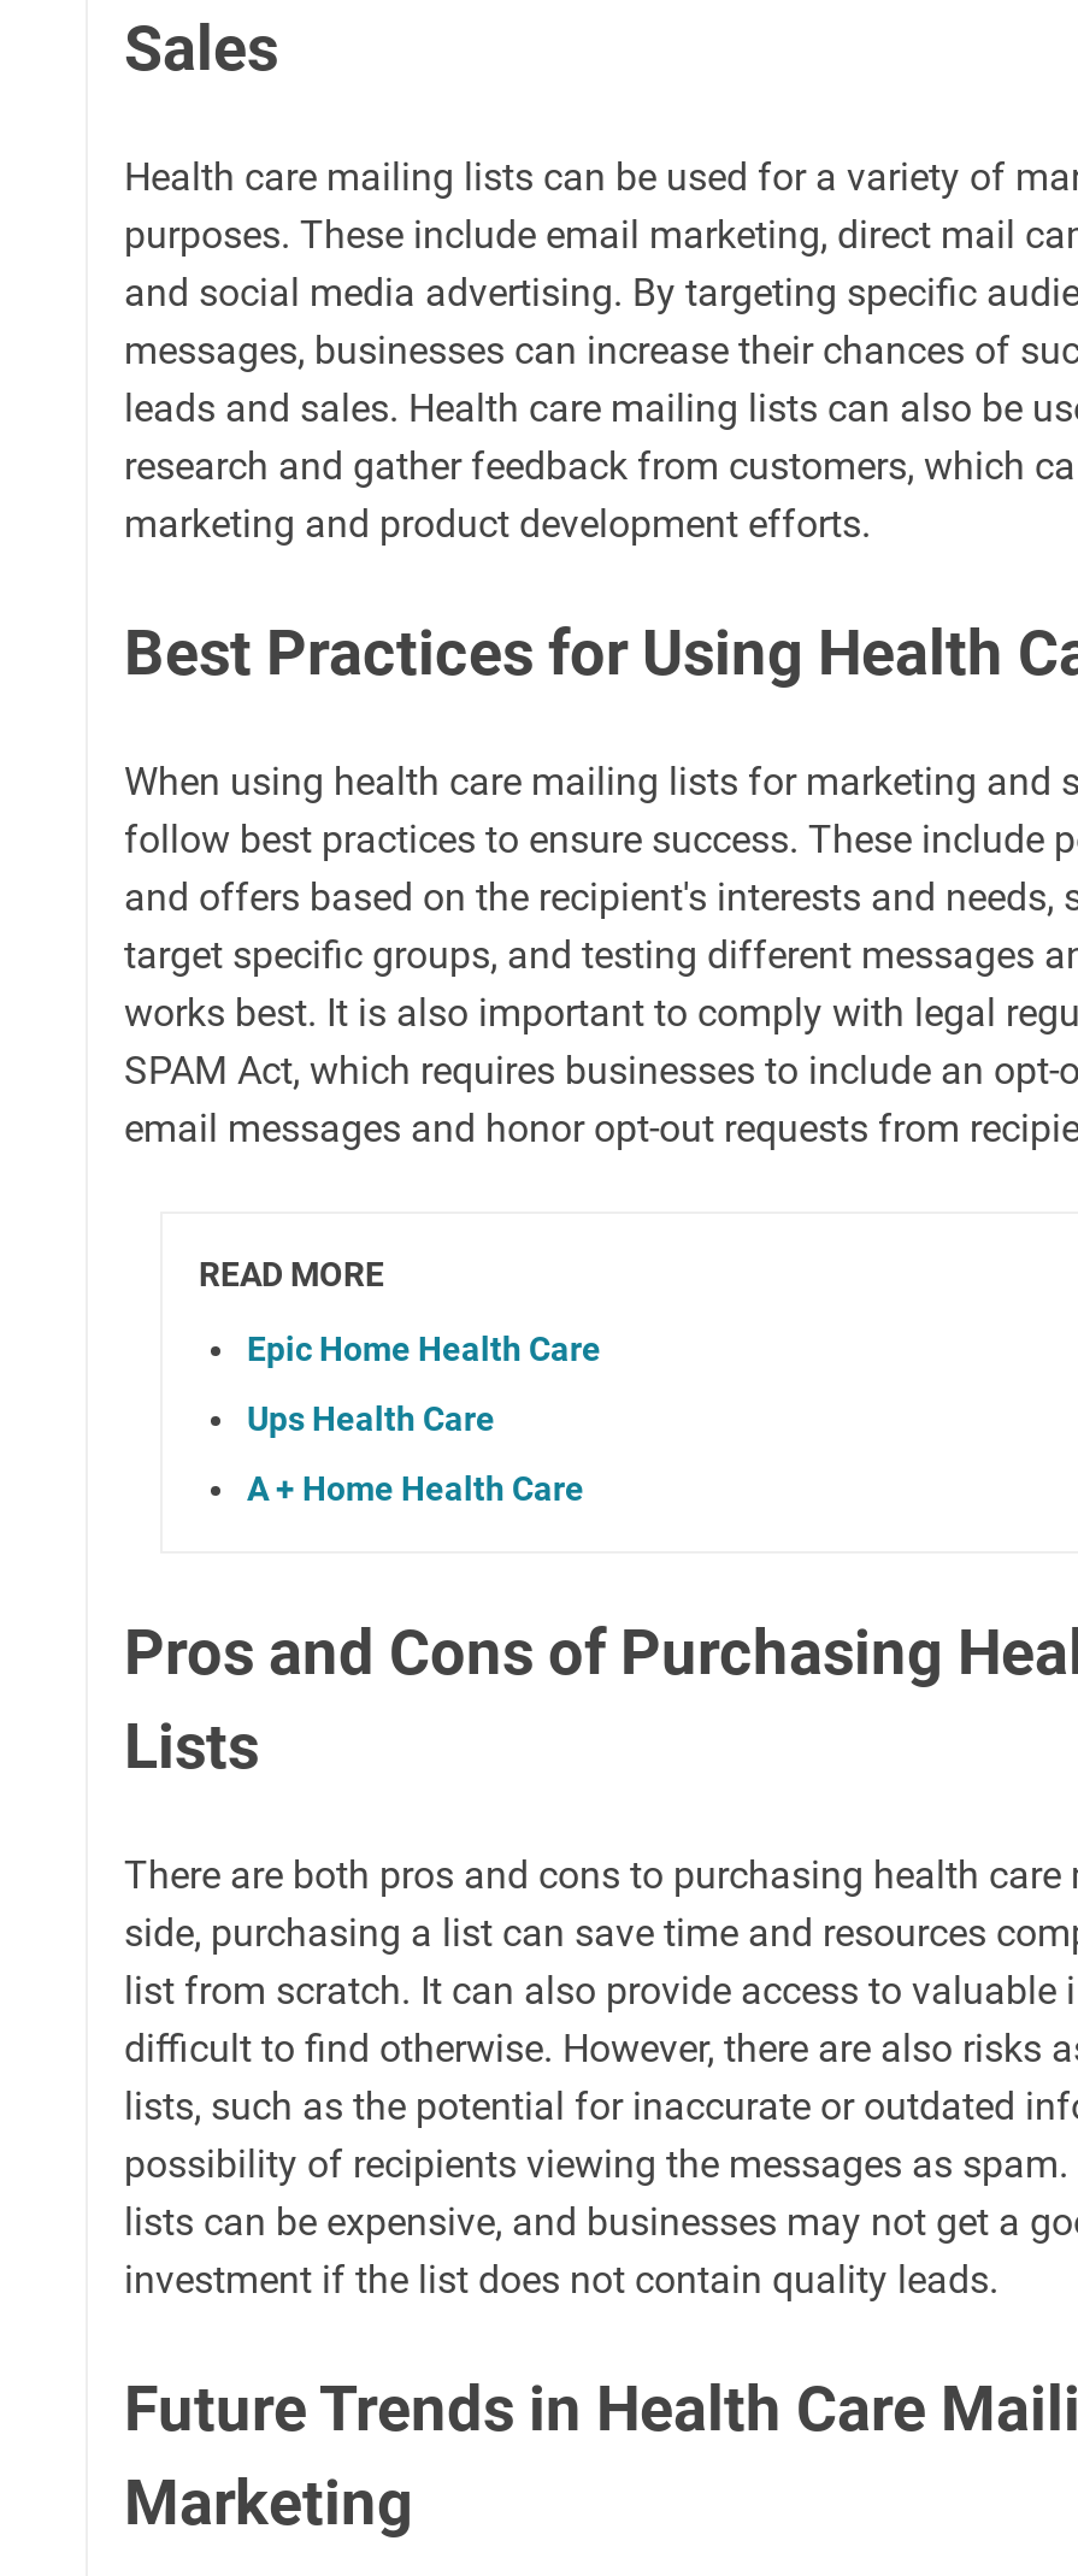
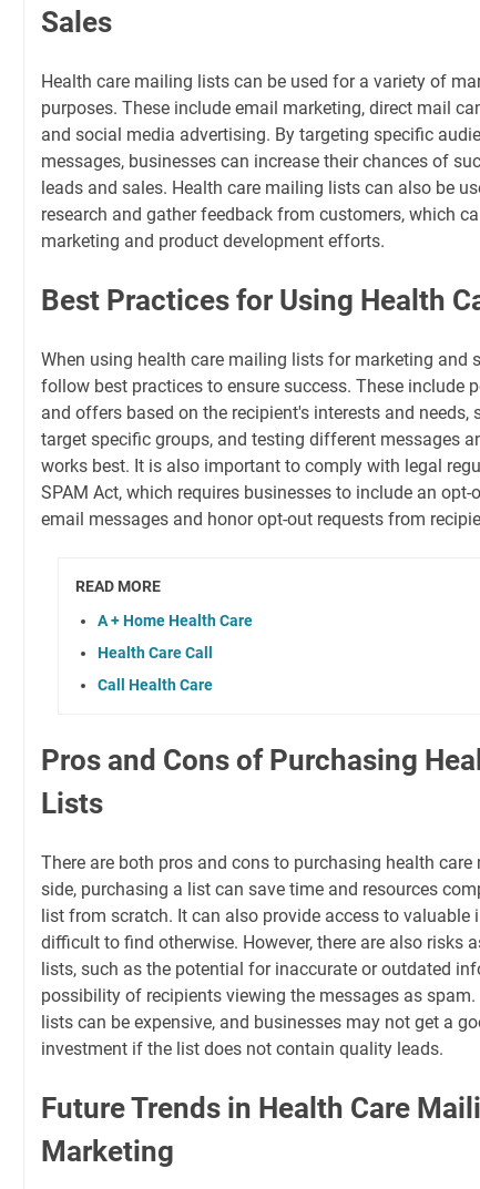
[247,1329,601,1437] Epic Home Health Care | Ups Health Care -> none
moved [247,1468,584,1507] -> [98,611,253,629]: A + Home Health Care
none -> [98,643,213,693] Health Care Call | Call Health Care

